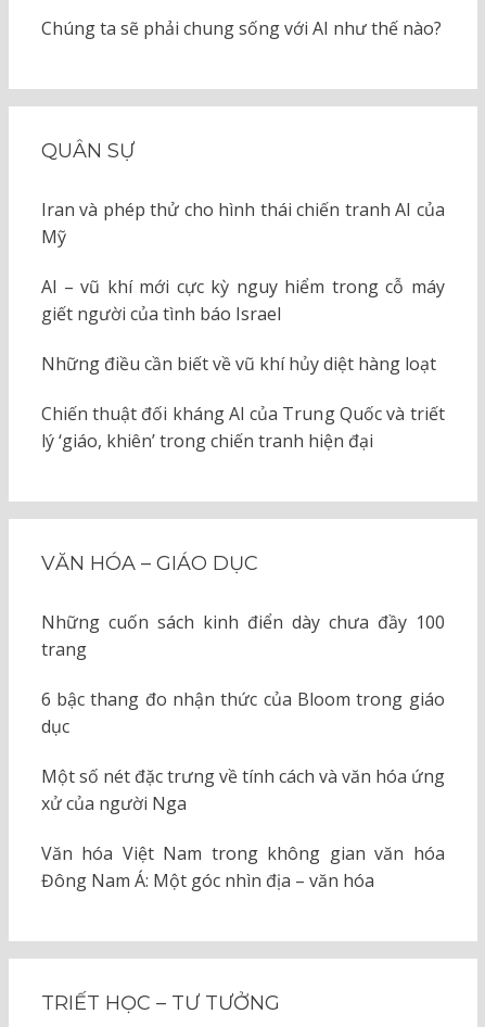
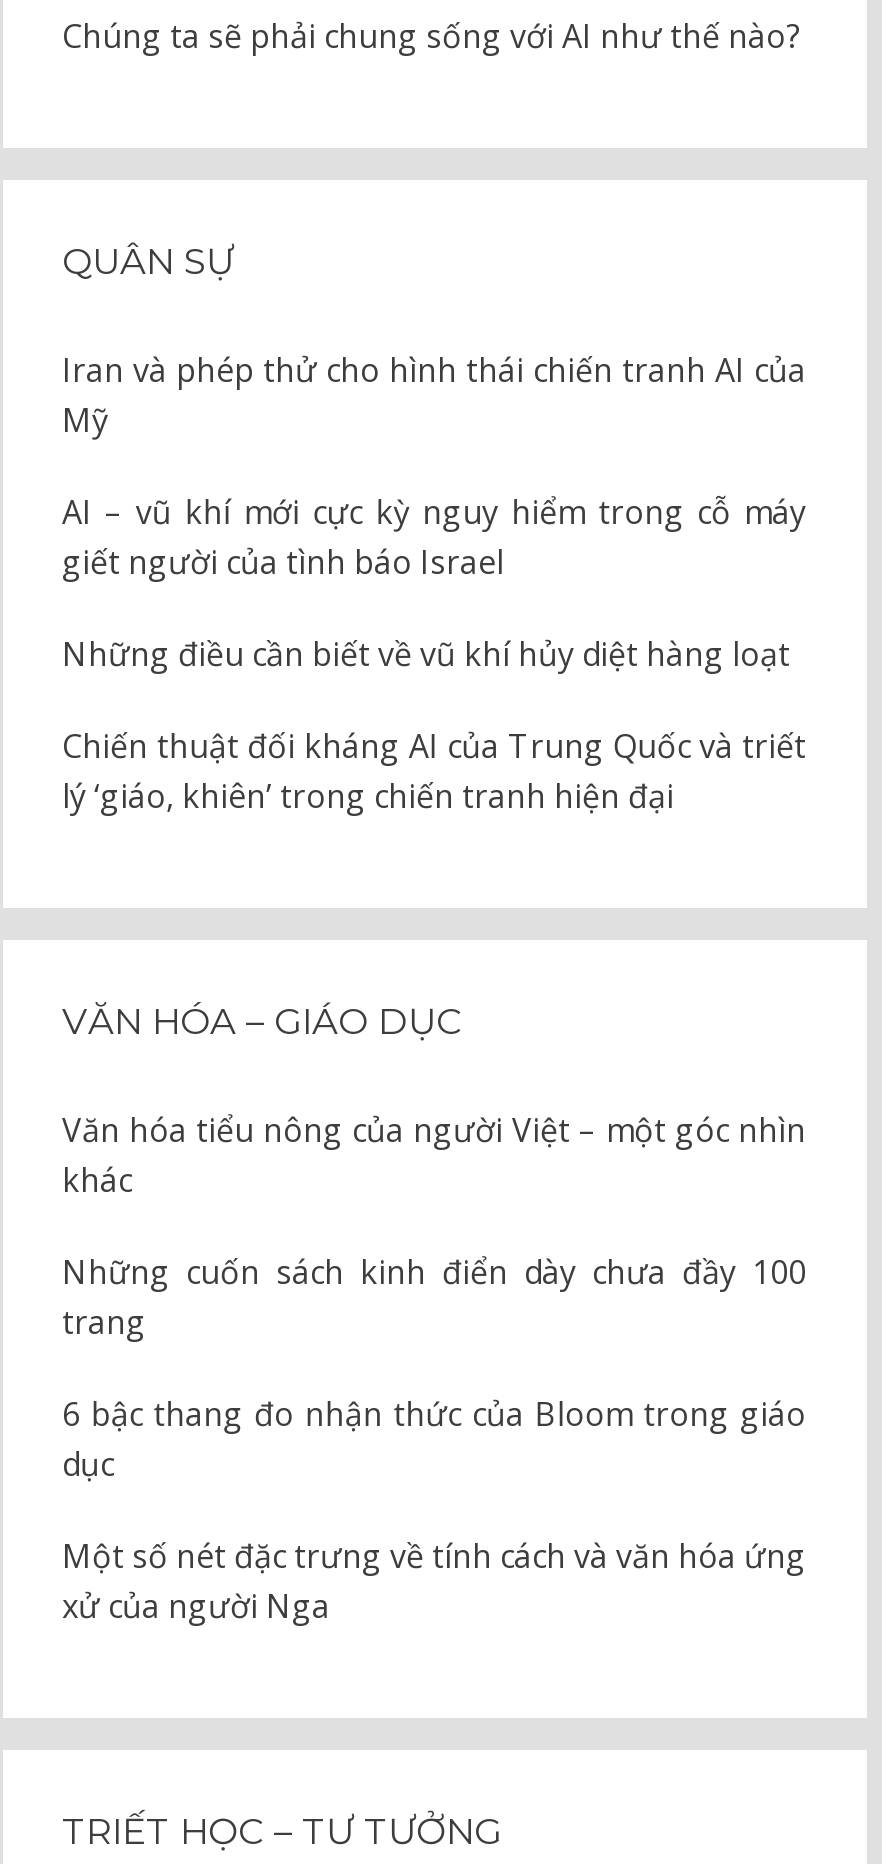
none -> [62,1108,806,1202] Văn hóa tiểu nông của người Việt – một góc nhìn | khác
moved [41,610,444,815] -> [62,1250,806,1628]: Những cuốn sách kinh điển dày chưa đầy 100 | trang | 6 bậc thang đo nhận thức của Bloom trong giáo | dục | Một số nét đặc trưng về tính cách và văn hóa ứng | xử của người Nga
[41,841,444,892] Văn hóa Việt Nam trong không gian văn hóa | Đông Nam Á: Một góc nhìn địa – văn hóa -> none

